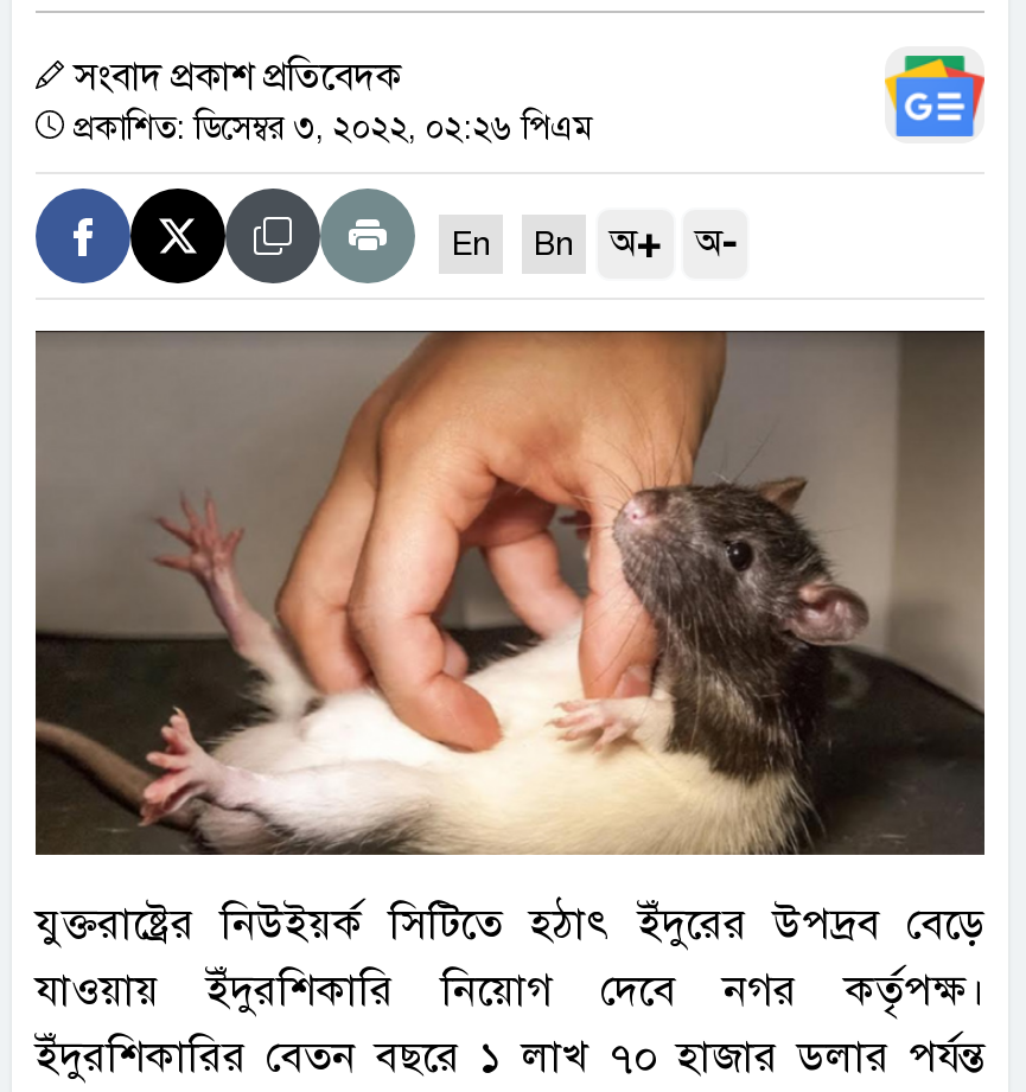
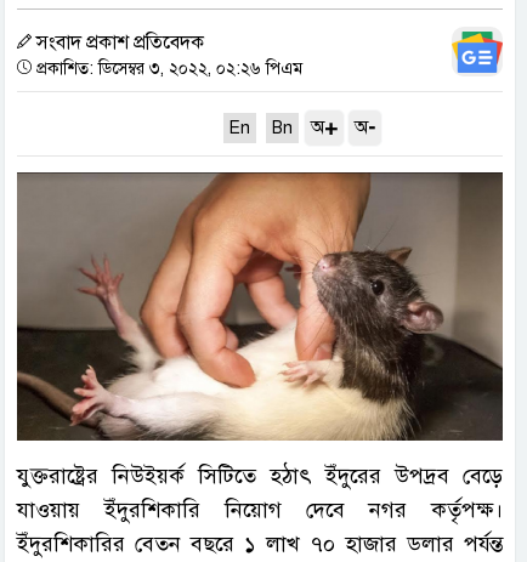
[33,186,418,286] [image] -> none

